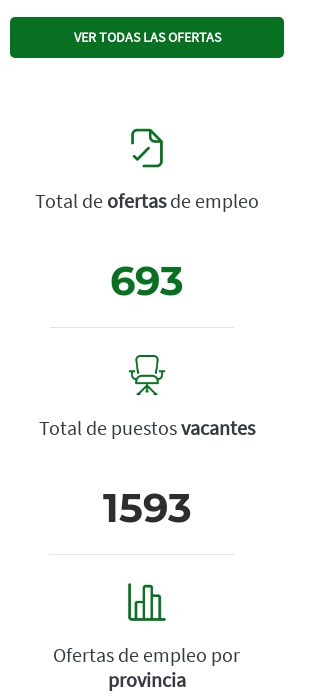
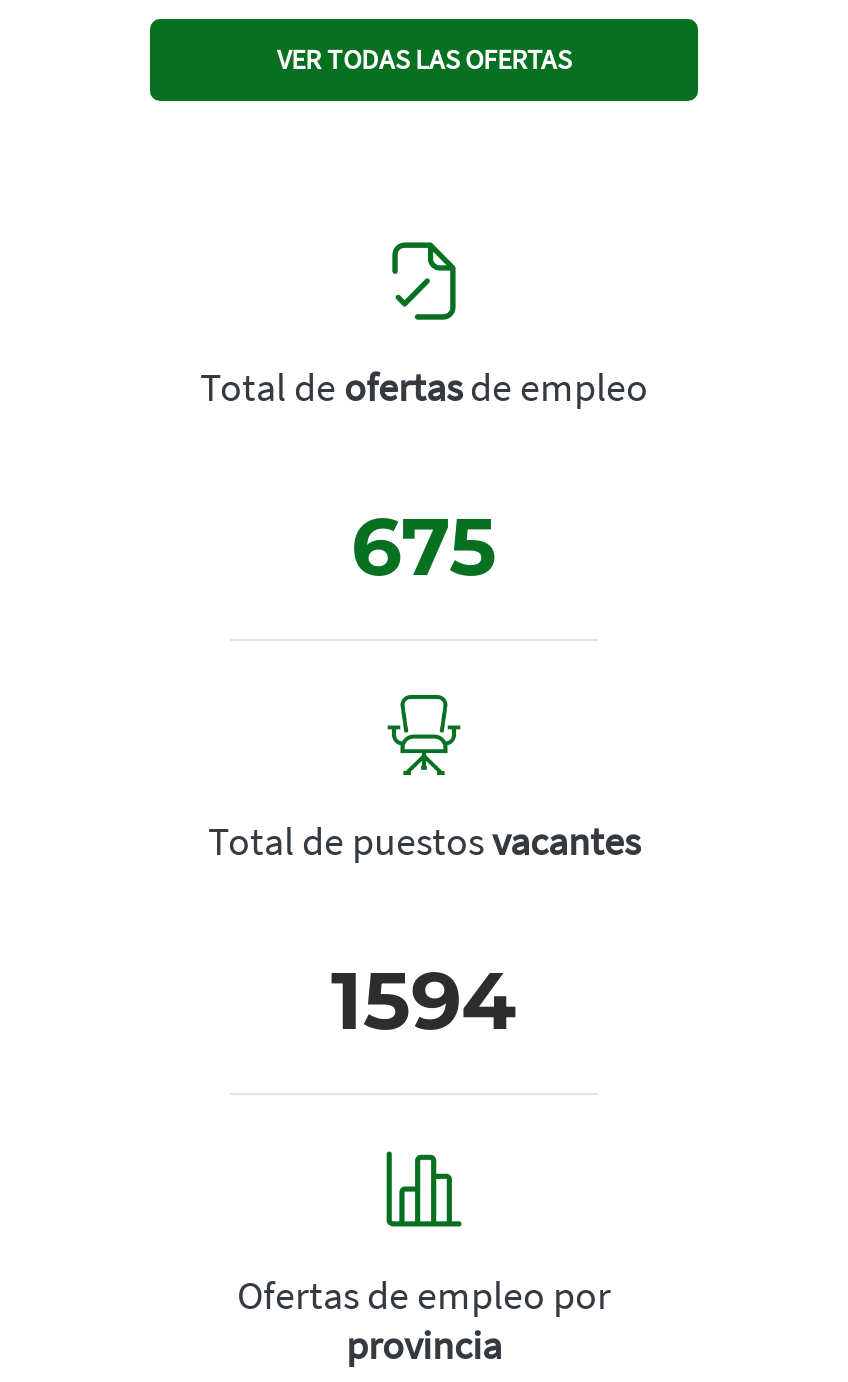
[110,256,184,305] 693 -> [351,497,497,595] 675
[102,483,191,532] 1593 -> [331,951,517,1049] 1594

